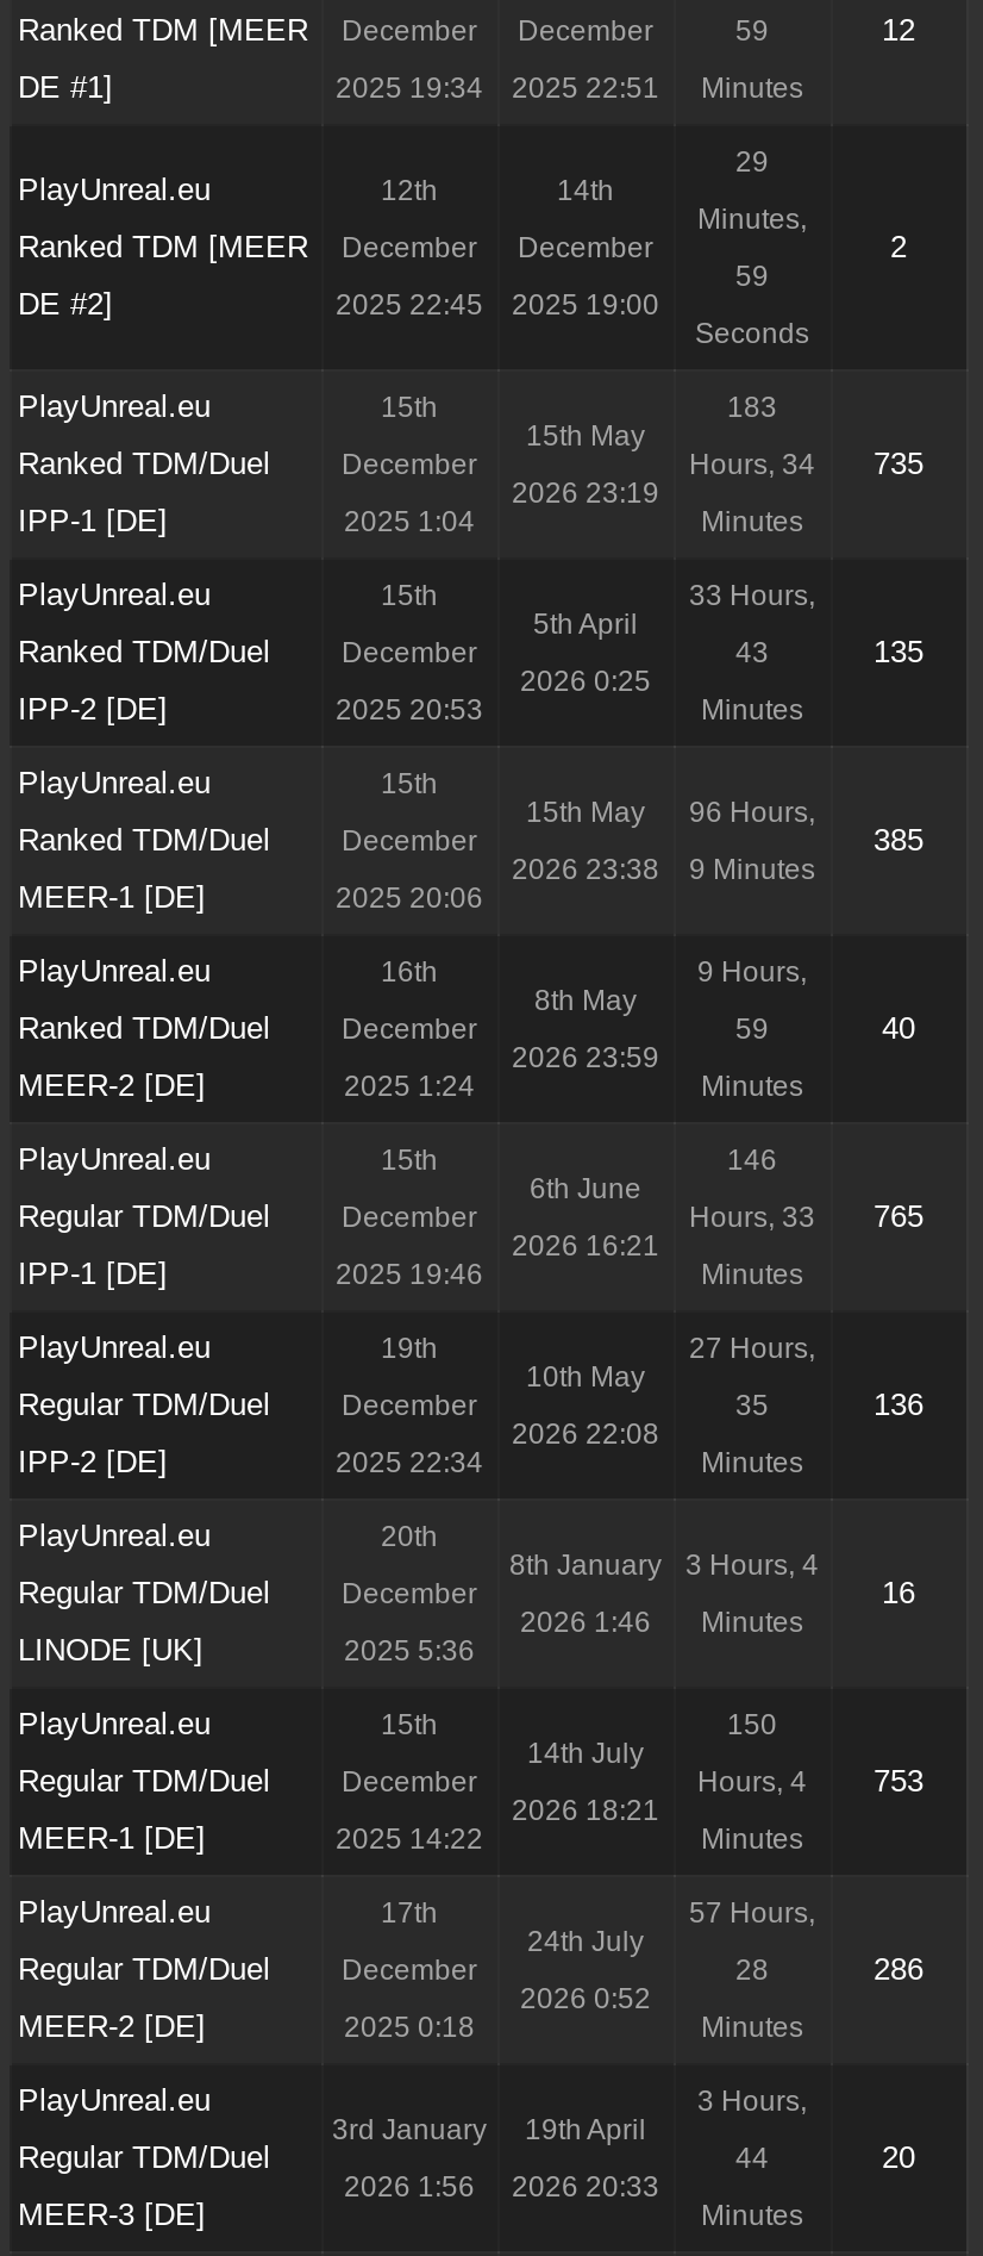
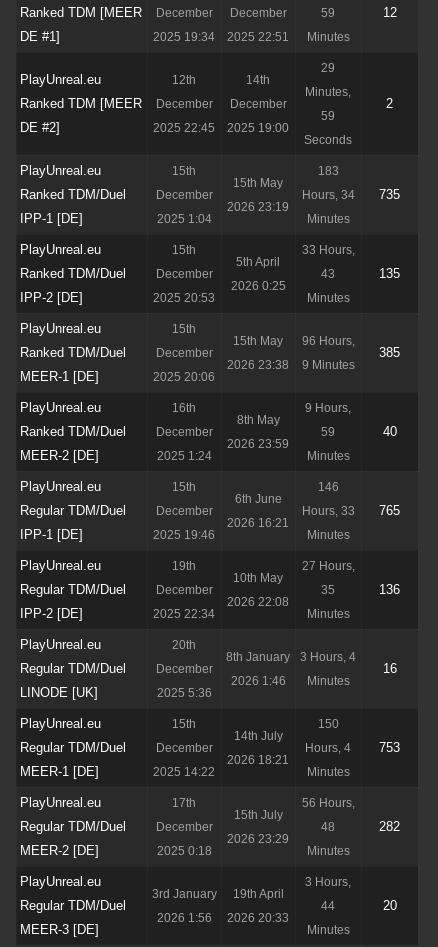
[689,1896,815,1930] 57 Hours, -> [301,796,354,810] 56 Hours,
[527,1925,644,1958] 24th July -> [233,808,282,822] 15th July
[735,1953,769,1987] 28 -> [321,820,335,834] 48
[874,1951,923,1987] 286 -> [379,819,400,834] 282
[520,1982,651,2015] 2026 0:52 -> [227,832,289,846] 2026 23:29

